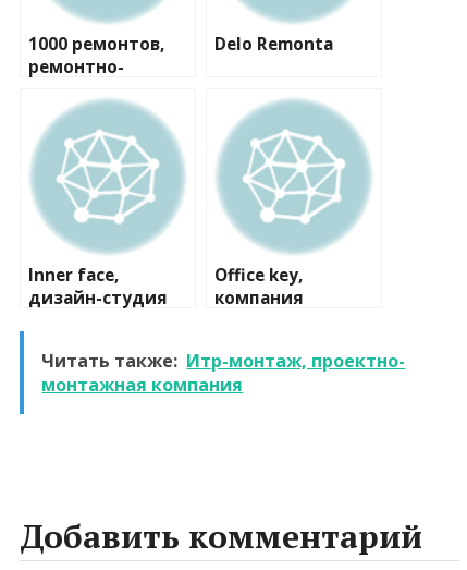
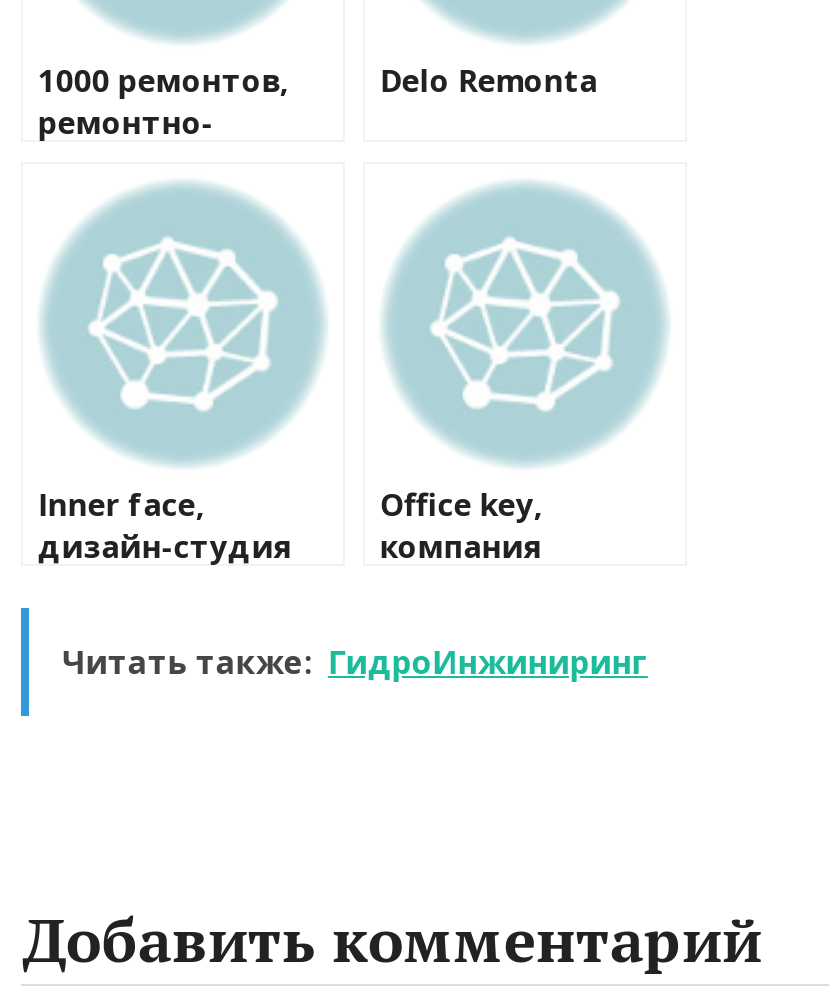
[42,349,405,397] Читать также: Итр-монтаж, проектно- | монтажная компания -> [62,640,648,684] Читать также: ГидроИнжиниринг

